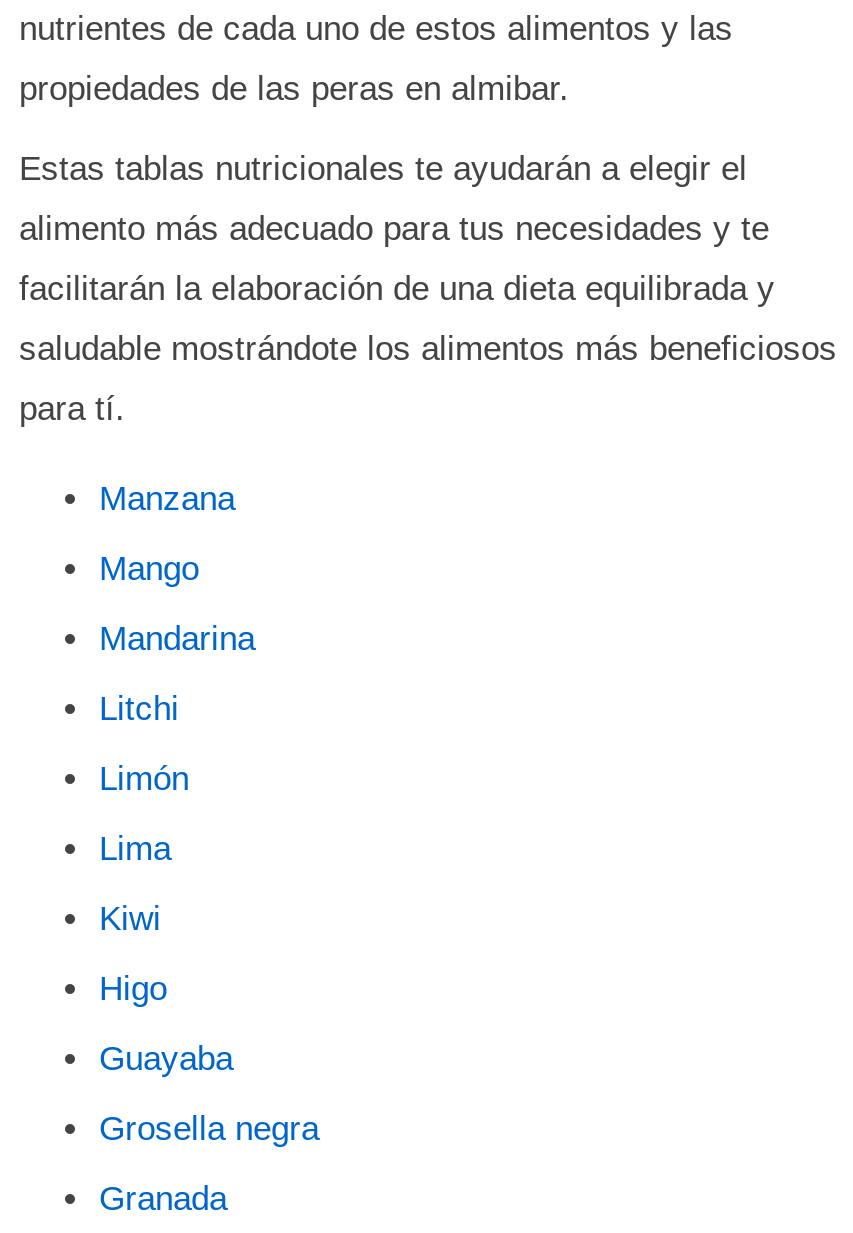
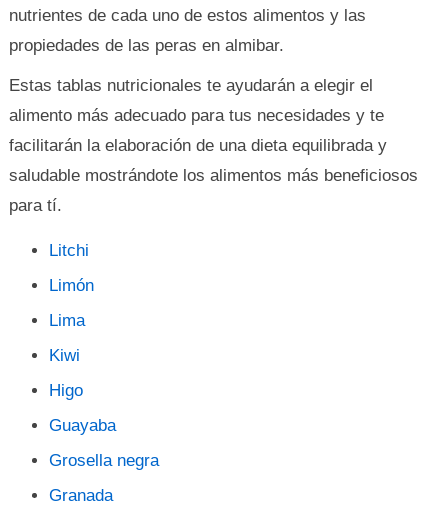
[99,480,255,658] Manzana | Mango | Mandarina -> none

